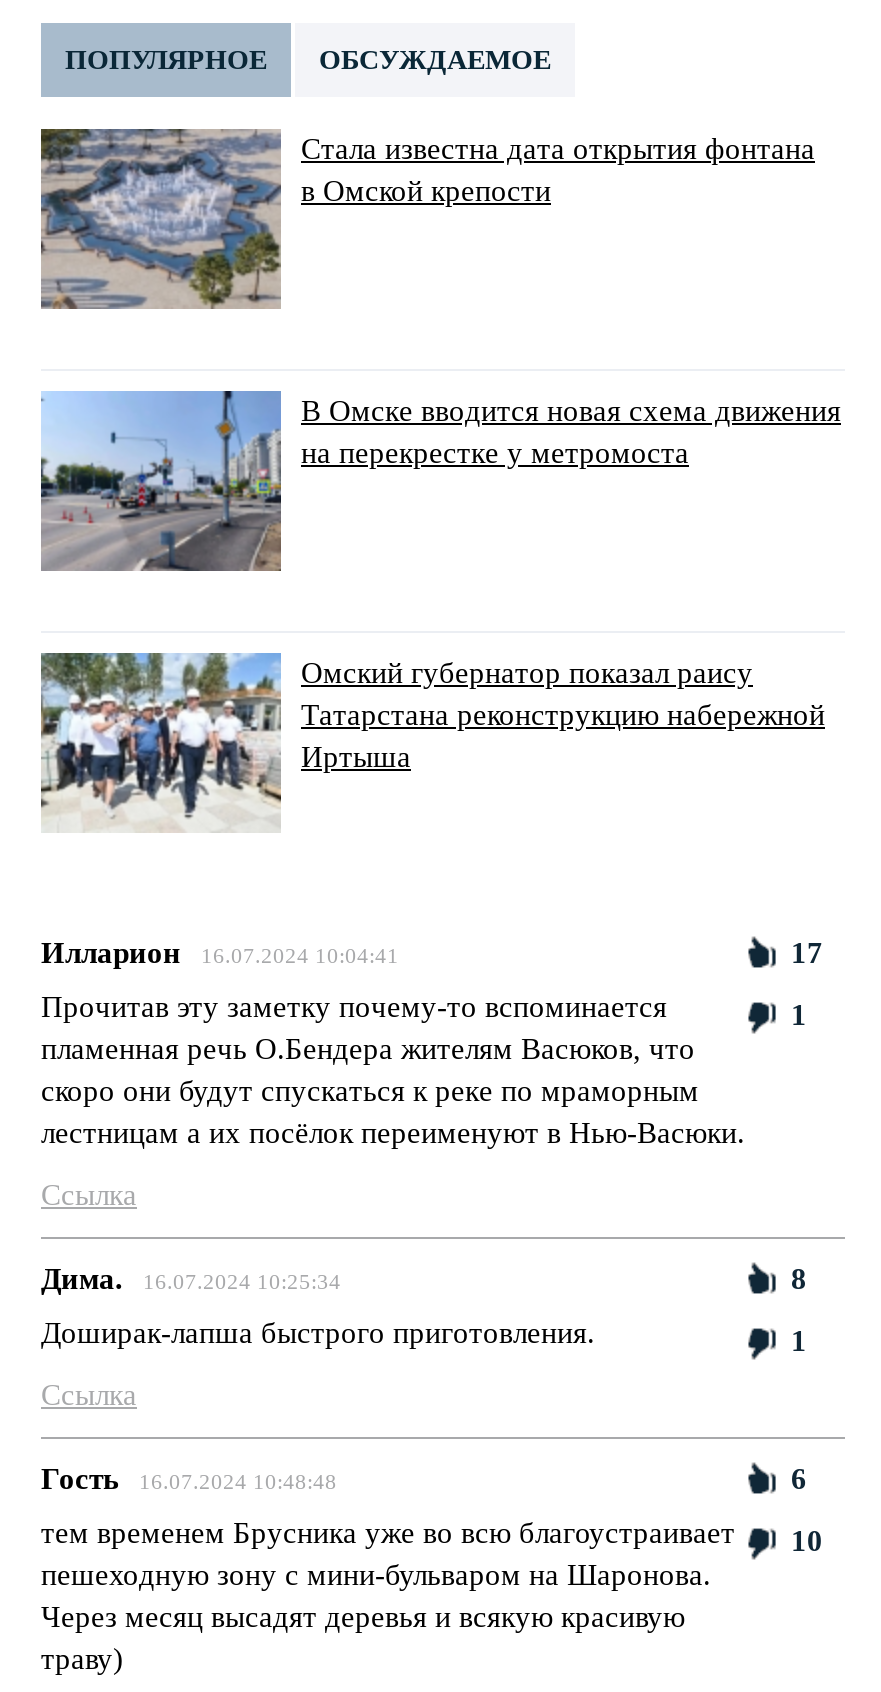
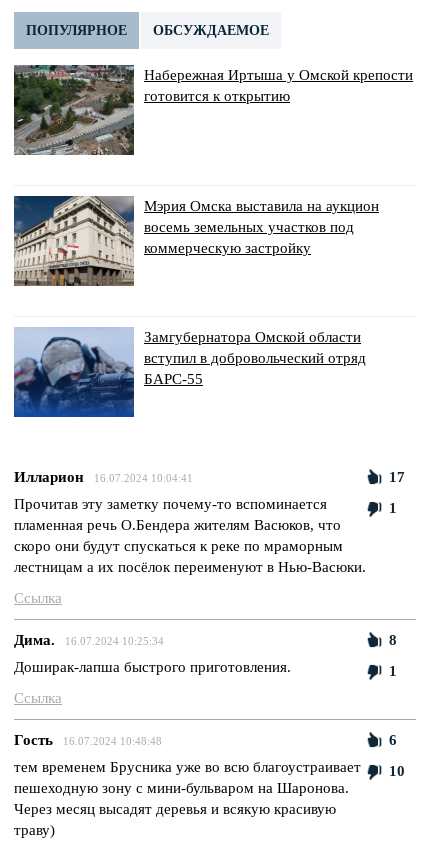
[39,127,815,309] [image] | Стала известна дата открытия фонтана | в Омской крепости -> [13,64,413,155] [image] | Набережная Иртыша у Омской крепости | готовится к открытию
[39,389,841,573] [image] | В Омске вводится новая схема движения | на перекрестке у метромоста -> [13,195,379,287] [image] | Мэрия Омска выставила на аукцион | восемь земельных участков под | коммерческую застройку
[39,651,825,833] [image] | Омский губернатор показал раису | Татарстана реконструкцию набережной | Иртыша -> [13,327,366,418] [image] | Замгубернатора Омской области | вступил в добровольческий отряд | БАРС-55

